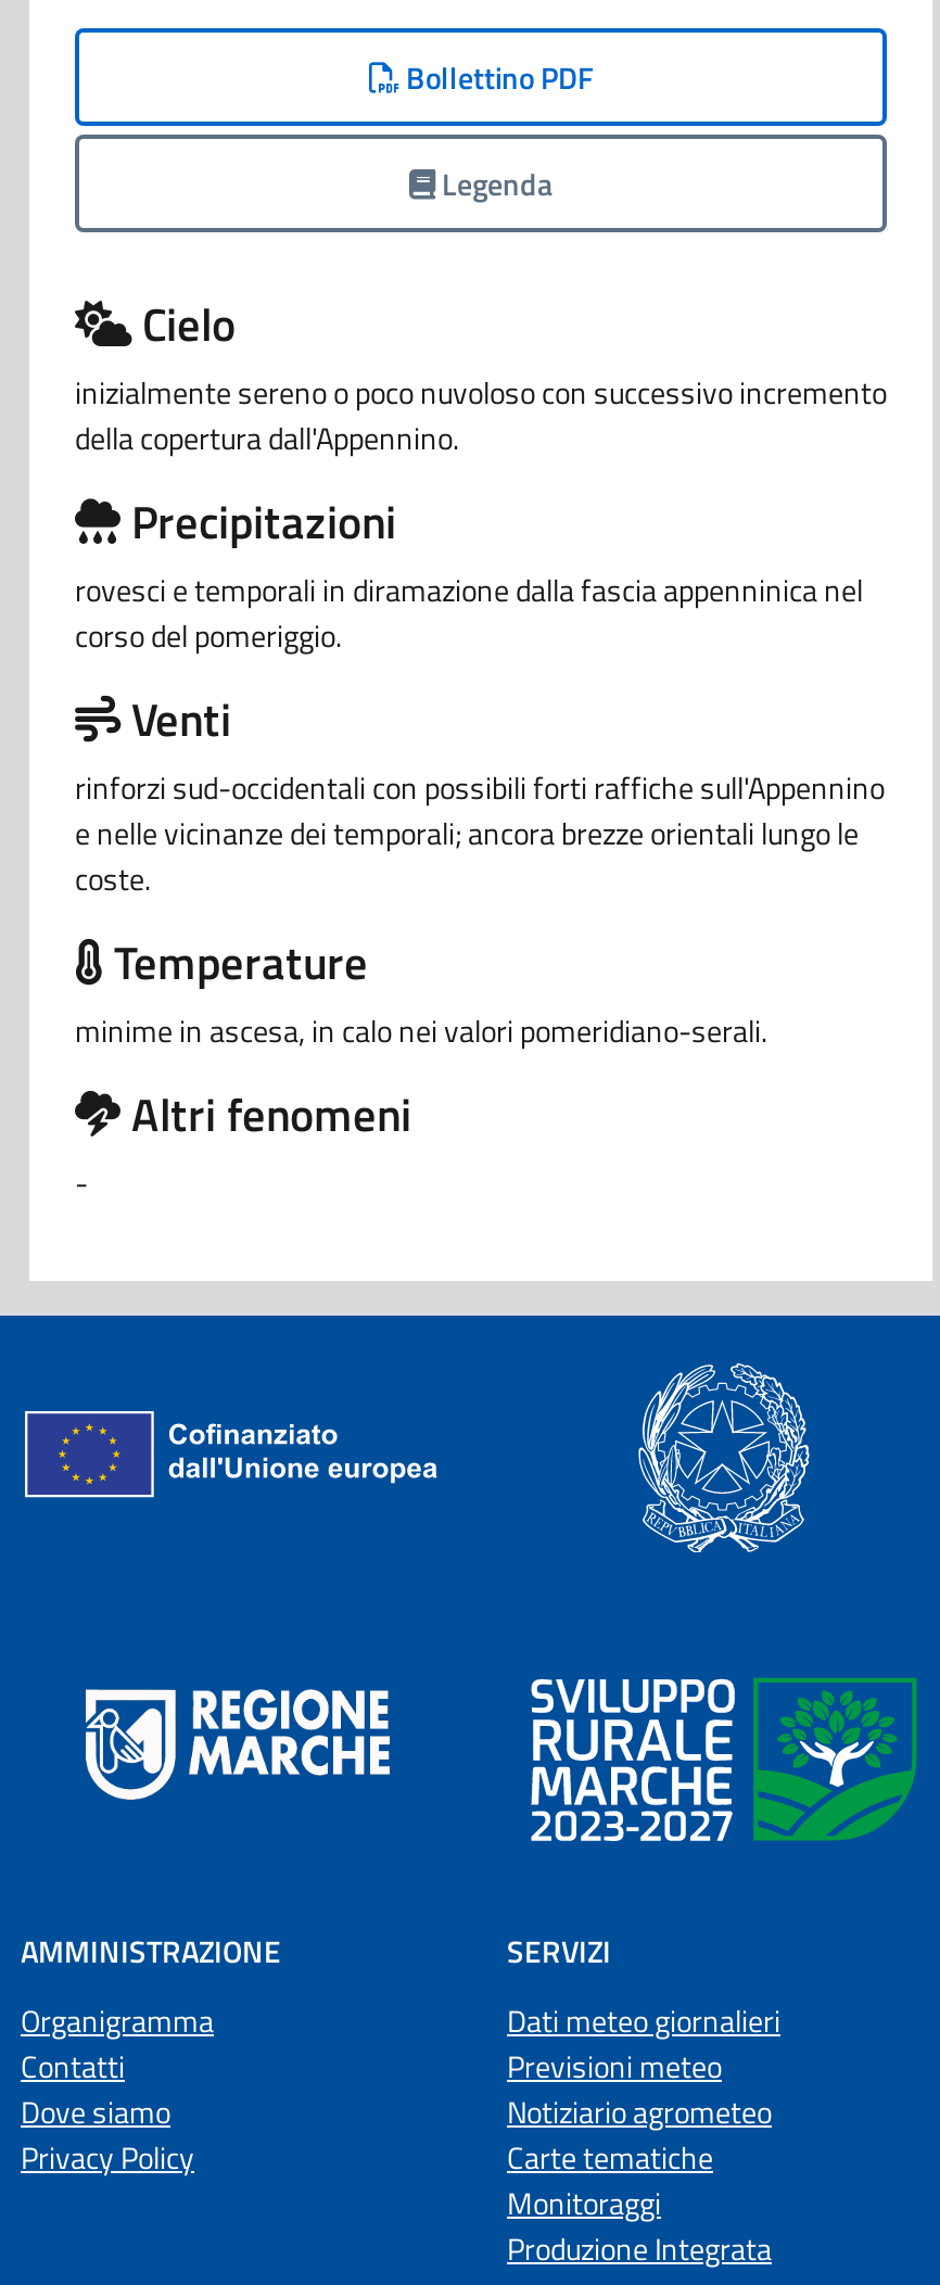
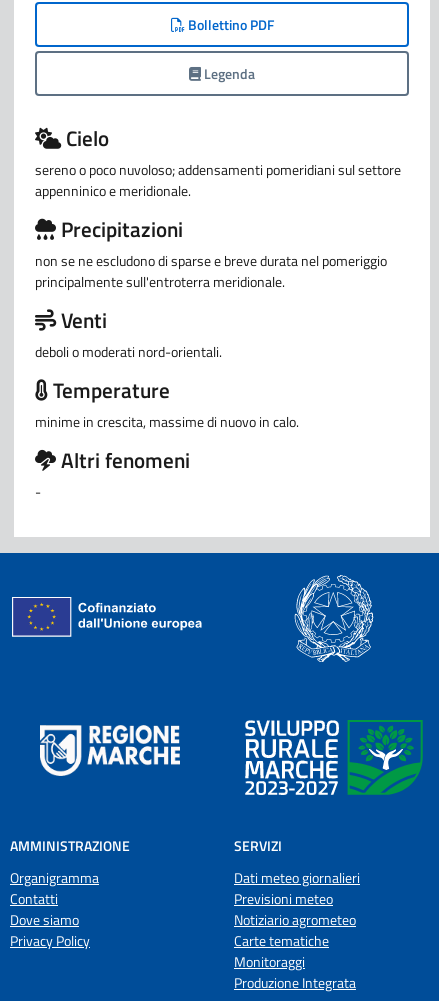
[75,368,887,459] inizialmente sereno o poco nuvoloso con successivo incremento | della copertura dall'Appennino. -> [35,158,401,200] sereno o poco nuvoloso; addensamenti pomeridiani sul settore | appenninico e meridionale.
[75,566,863,657] rovesci e temporali in diramazione dalla fascia appenninica nel | corso del pomeriggio. -> [35,249,387,291] non se ne escludono di sparse e breve durata nel pomeriggio | principalmente sull'entroterra meridionale.
[75,763,885,900] rinforzi sud-occidentali con possibili forti raffiche sull'Appennino | e nelle vicinanze dei temporali; ancora brezze orientali lungo le | coste. -> [35,340,222,361] deboli o moderati nord-orientali.
[75,1006,767,1052] minime in ascesa, in calo nei valori pomeridiano-serali. -> [35,410,299,431] minime in crescita, massime di nuovo in calo.

